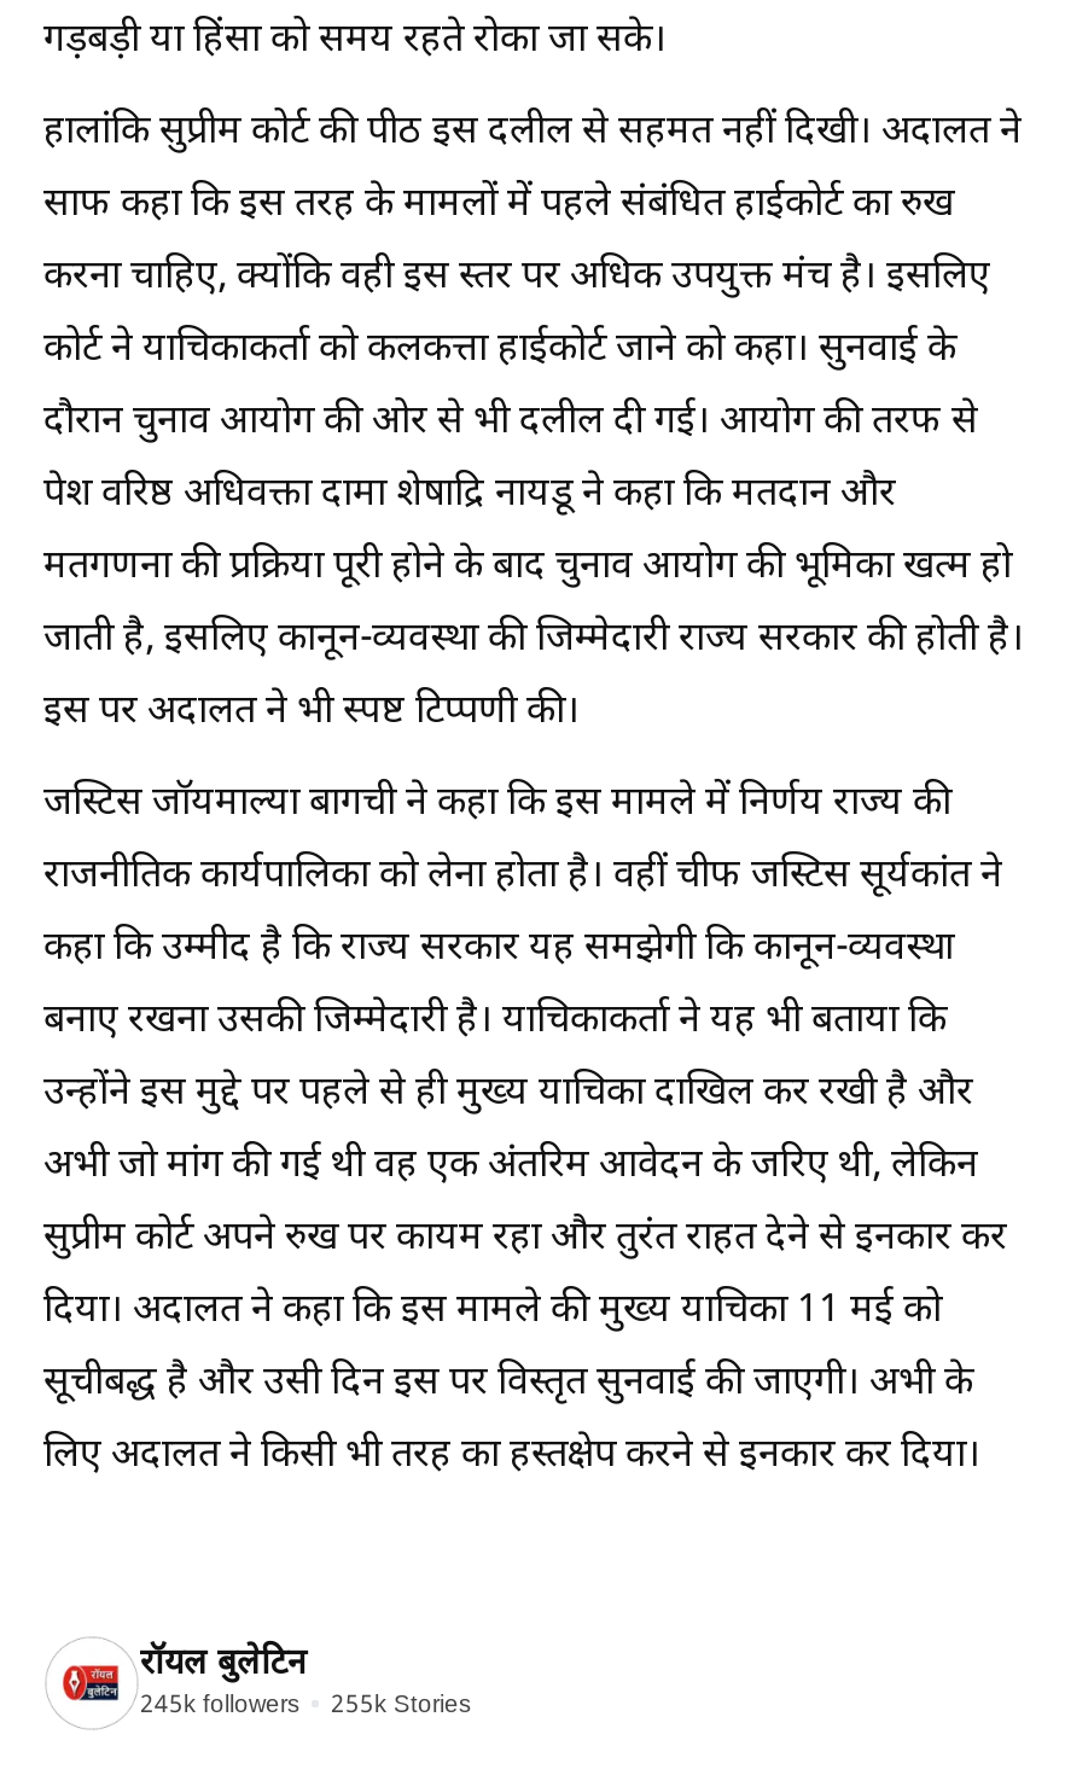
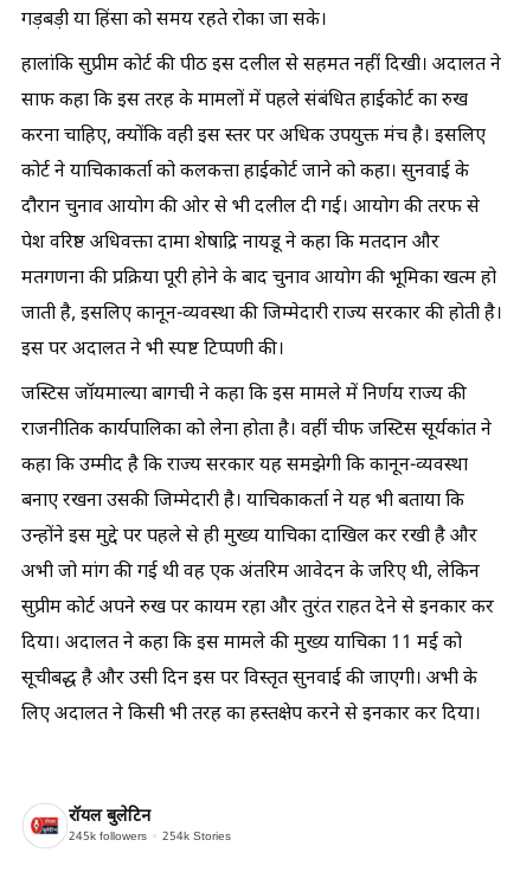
[140,1689,471,1721] 245k followers 255k Stories -> [69,829,231,844] 245k followers 254k Stories

